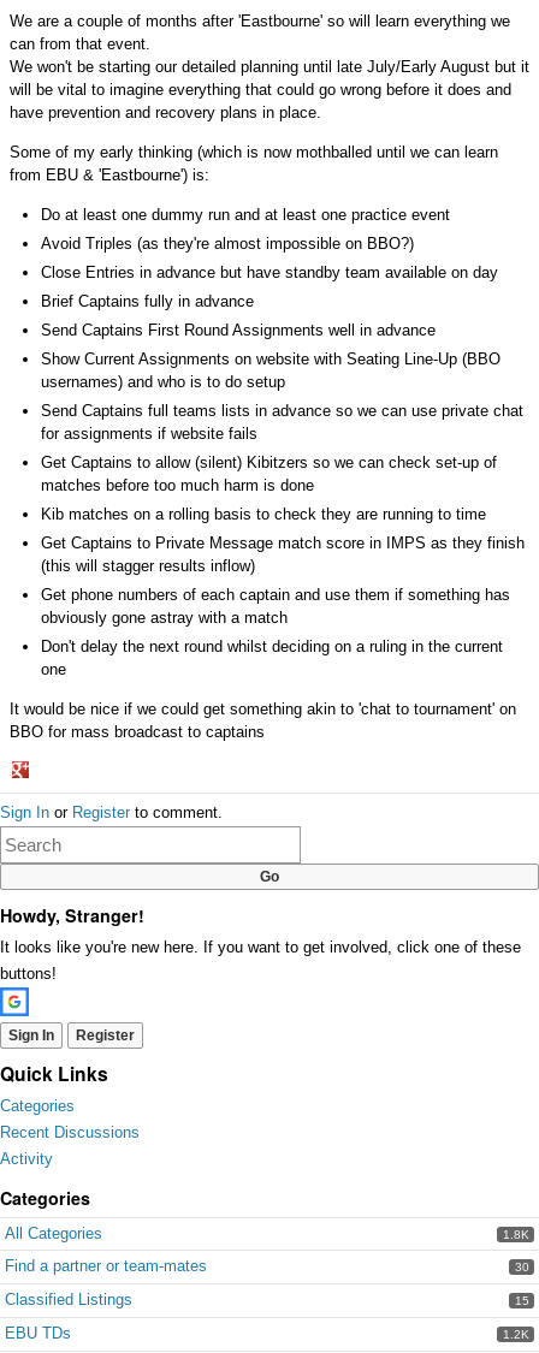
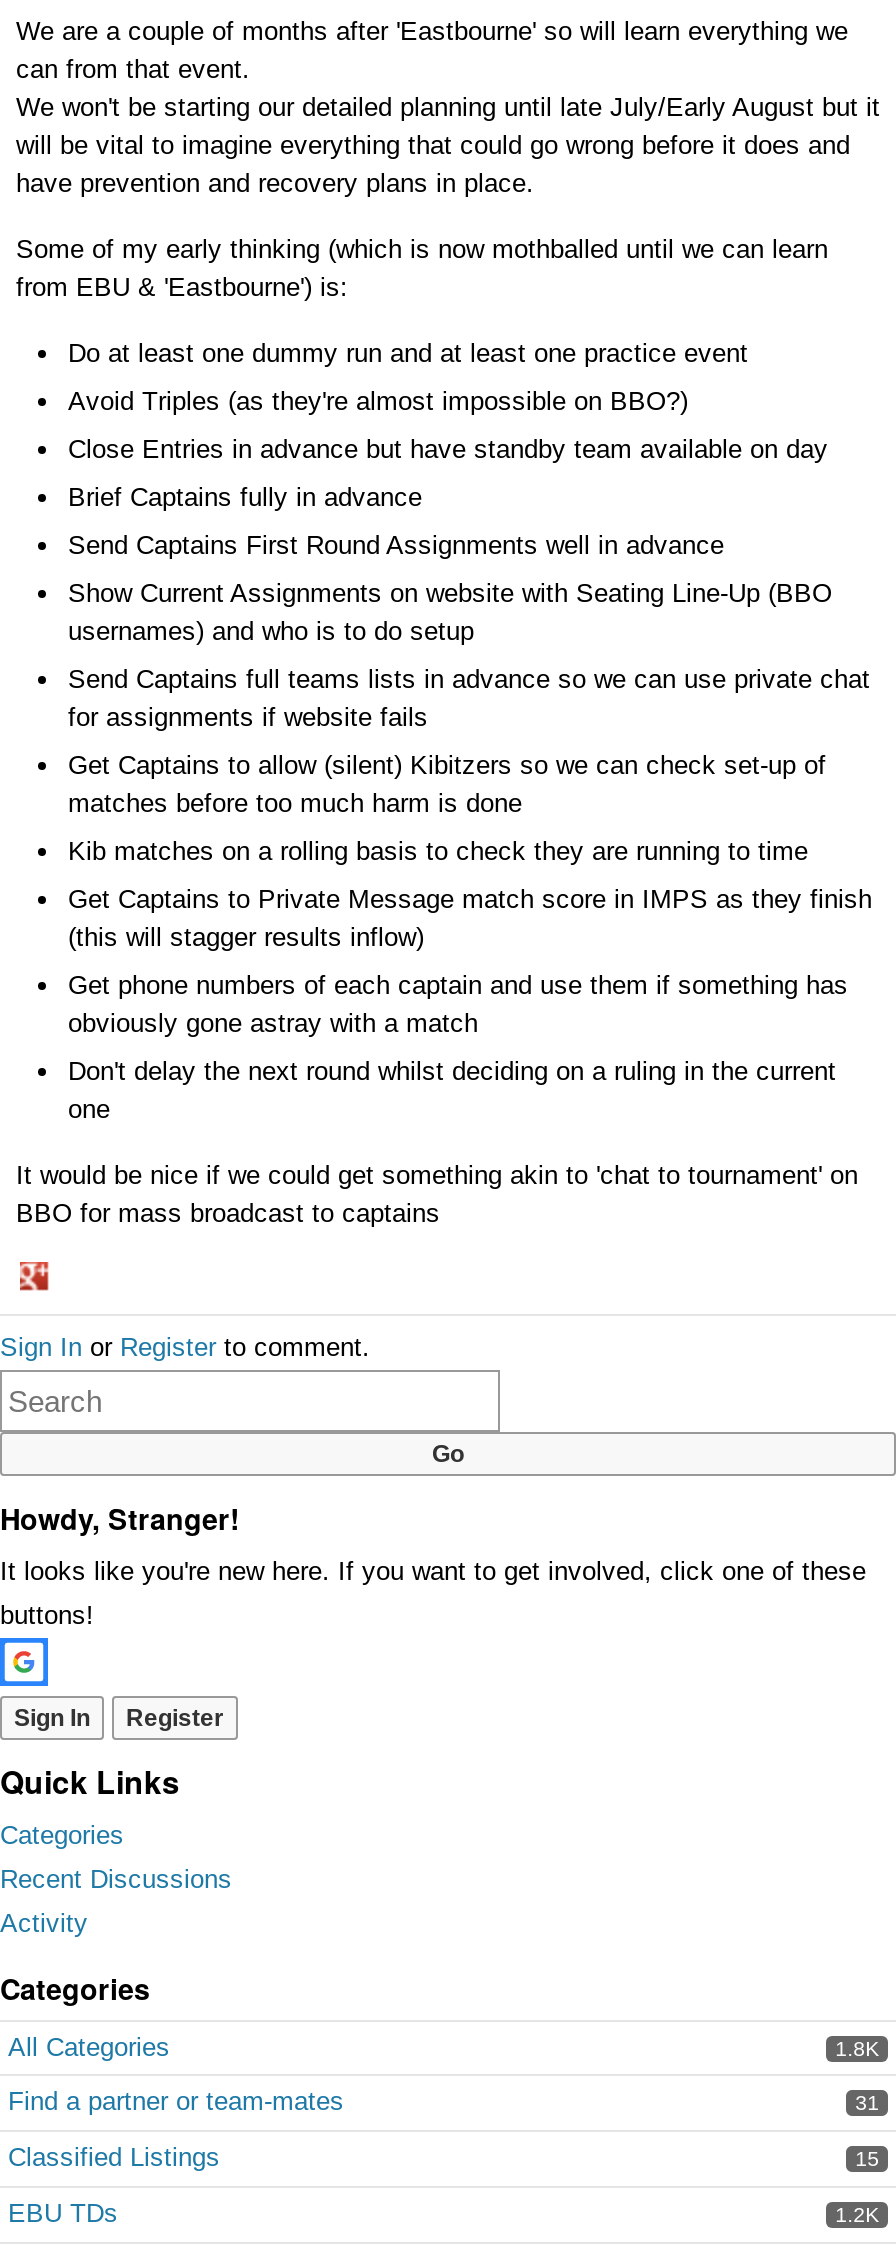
[514,1261,529,1274] 30 -> [855,2092,879,2114] 31

